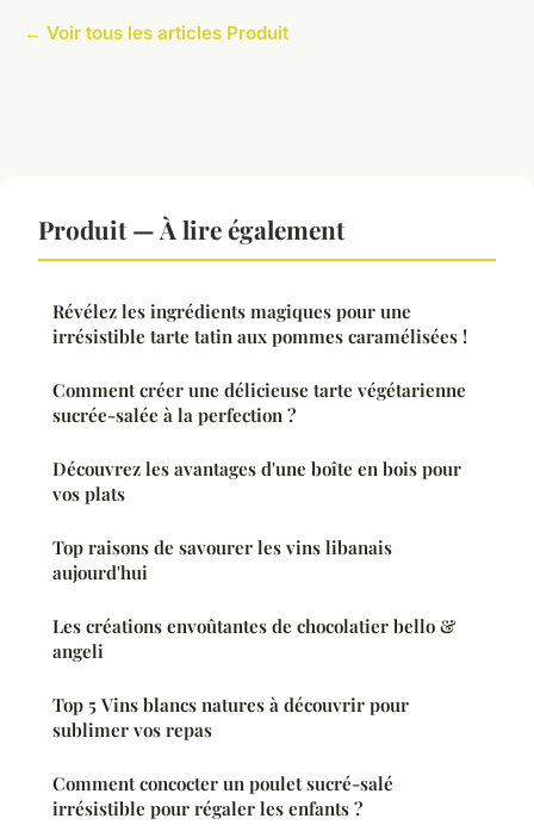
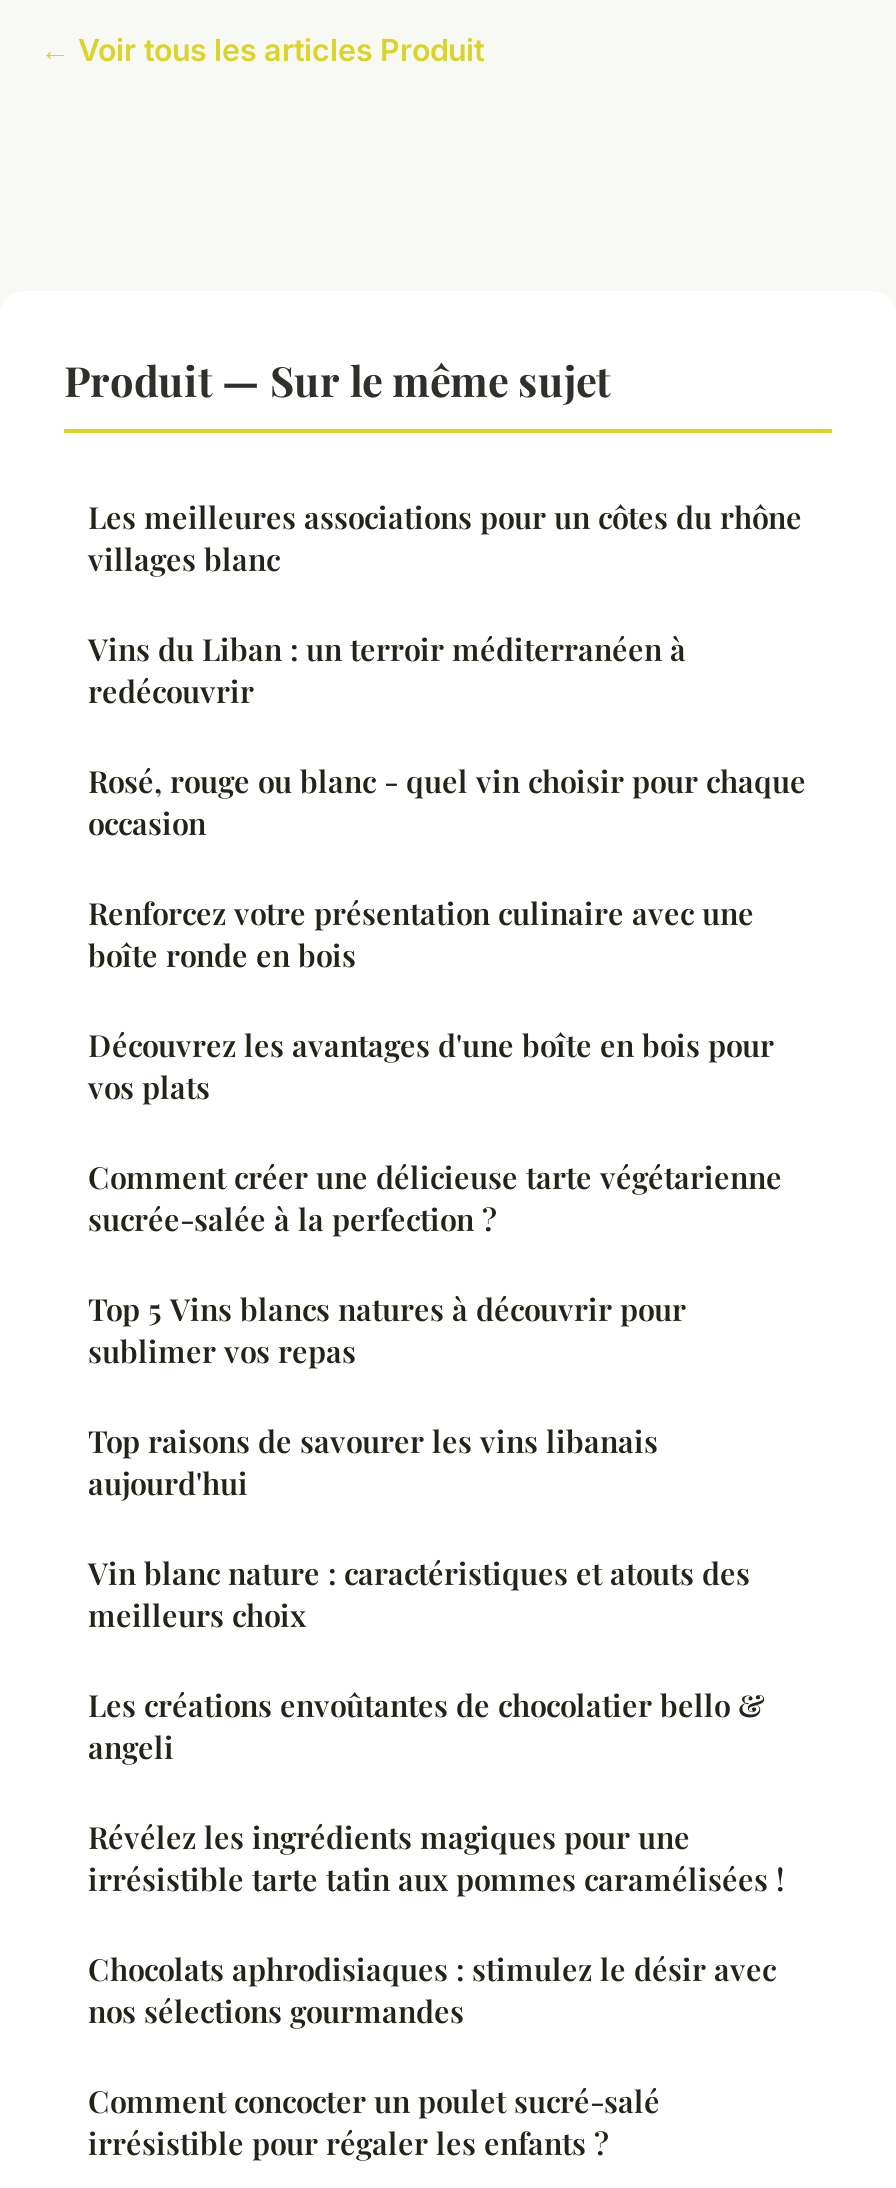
[38,212,344,245] Produit — À lire également -> [64,350,806,1634] Produit — Sur le même sujet | Les meilleures associations pour un côtes du rhône | villages blanc | Vins du Liban : un terroir méditerranéen à | redécouvrir | Rosé, rouge ou blanc - quel vin choisir pour chaque | occasion | Renforcez votre présentation culinaire avec une | boîte ronde en bois | Vin blanc nature : caractéristiques et atouts des | meilleurs choix
moved [52,299,467,348] -> [88,1816,784,1898]: Révélez les ingrédients magiques pour une | irrésistible tarte tatin aux pommes caramélisées !
none -> [88,1948,776,2030] Chocolats aphrodisiaques : stimulez le désir avec | nos sélections gourmandes
moved [52,377,466,741] -> [88,1024,782,1766]: Comment créer une délicieuse tarte végétarienne | sucrée-salée à la perfection ? | Découvrez les avantages d'une boîte en bois pour | ... | Top 5 Vins blancs natures à découvrir pour | sublimer vos repas

